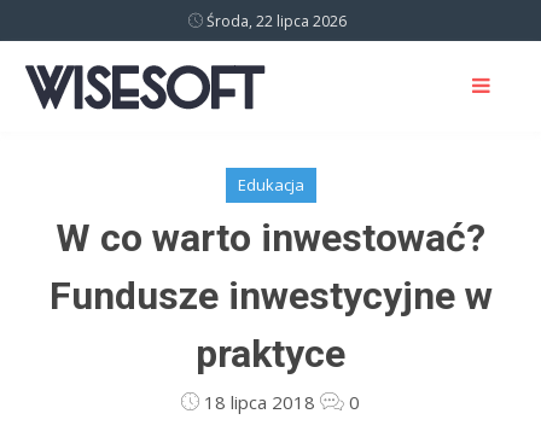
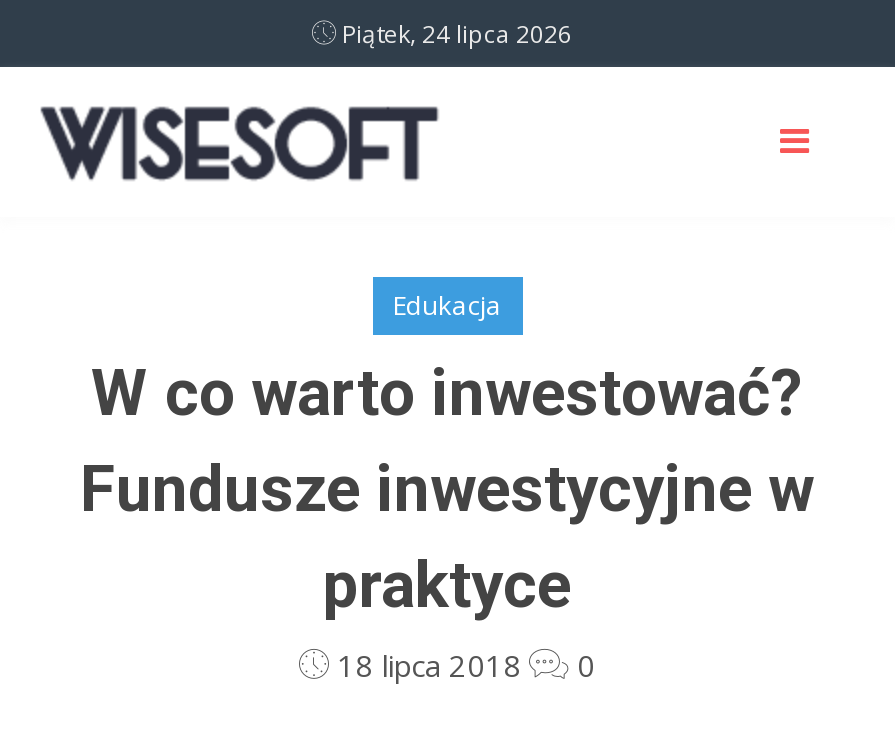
[203,11,347,31] Środa, 22 lipca 2026 -> [336,17,572,51] Piątek, 24 lipca 2026

